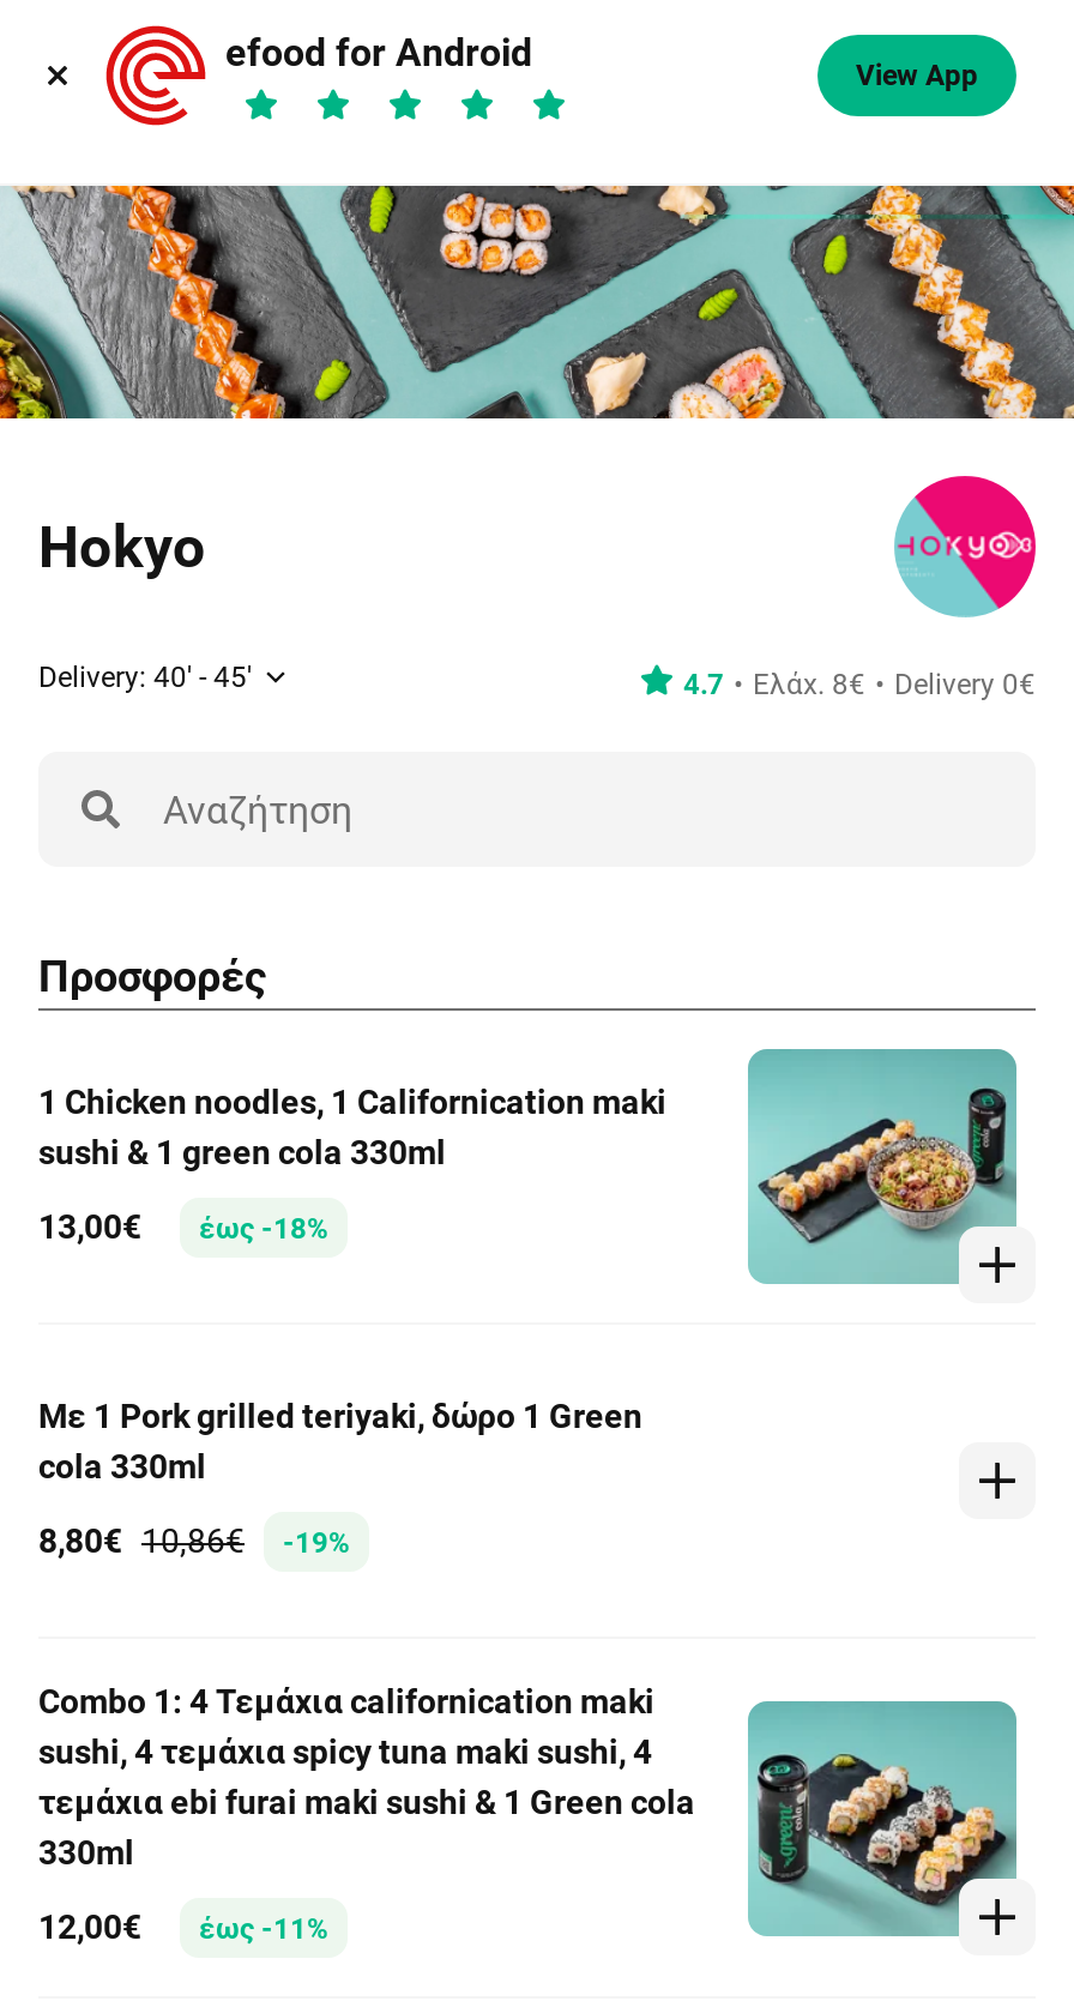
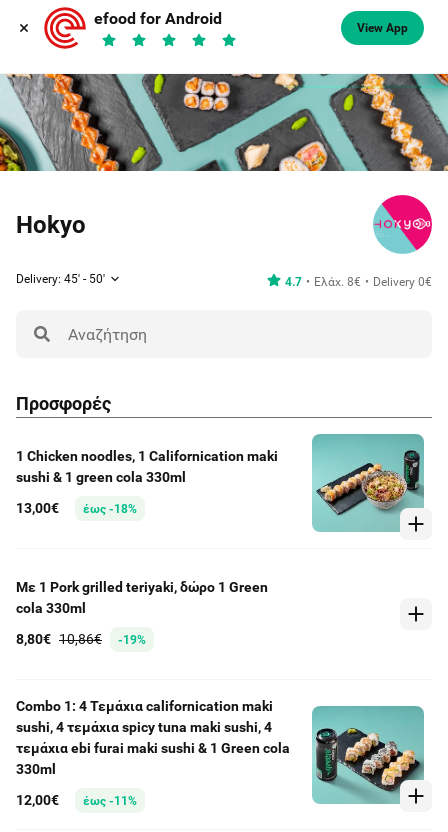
[38,661,252,694] Delivery: 40' - 45' -> [16,272,105,286] Delivery: 45' - 50'

